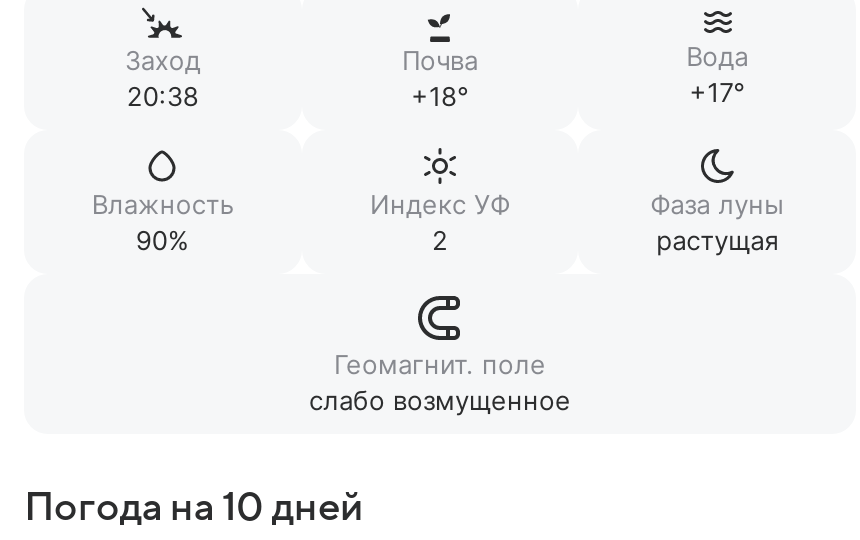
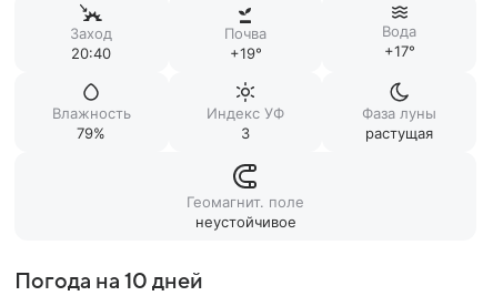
[127,80,199,112] 20:38 -> [71,44,111,62] 20:40
[411,80,469,112] +18° -> [229,44,261,62] +19°
[136,224,190,256] 90% -> [77,124,106,142] 79%
[432,224,448,256] 2 -> [241,124,250,142] 3
[309,384,571,416] слабо возмущенное -> [195,213,296,231] неустойчивое

